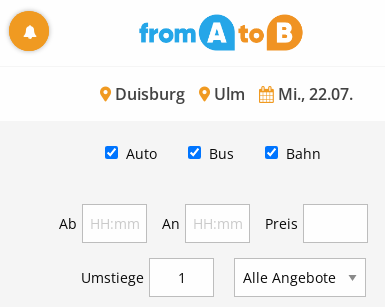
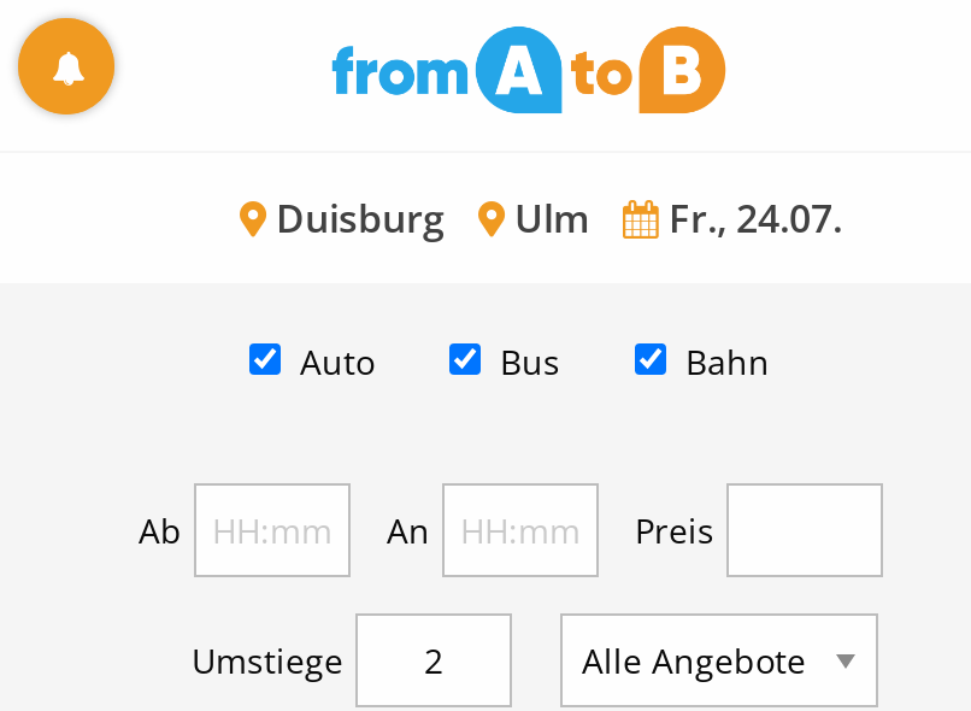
[110,82,352,104] Duisburg Ulm Mi., 22.07. -> [266,190,842,243] Duisburg Ulm Fr., 24.07.

